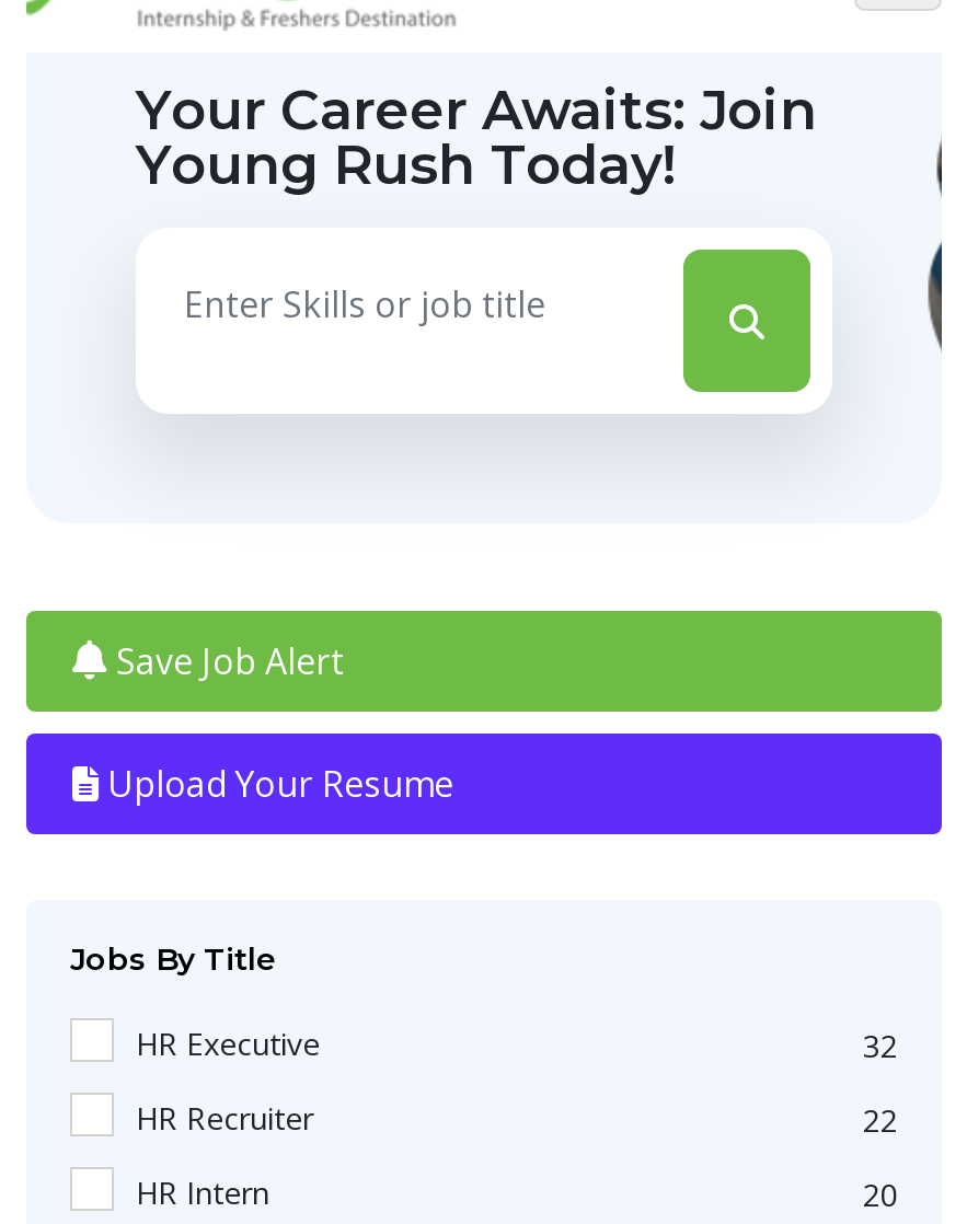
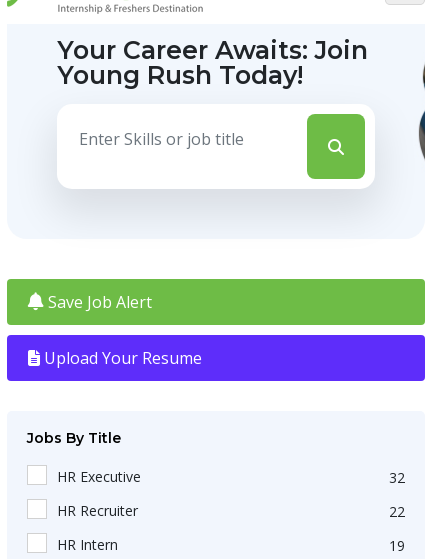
[863,1174,898,1215] 20 -> [389,536,405,555] 19

